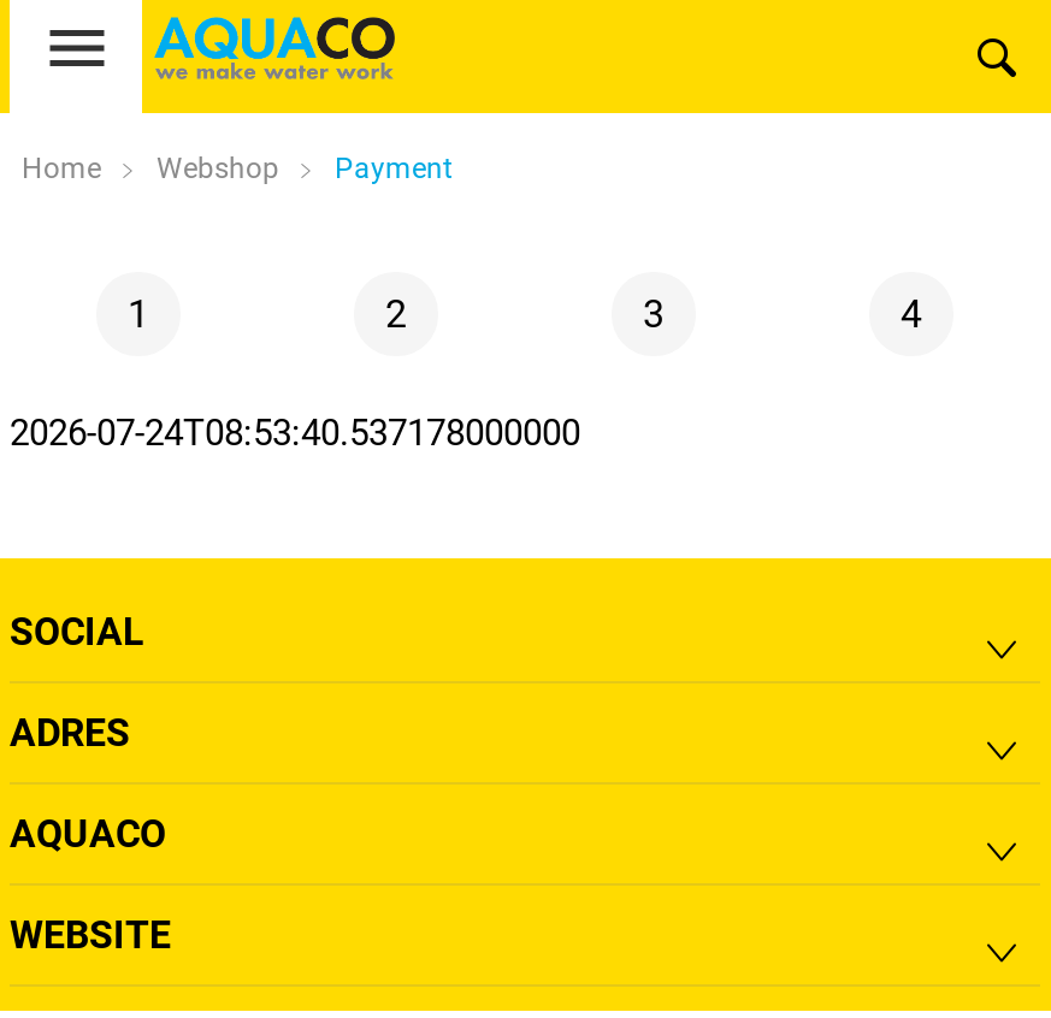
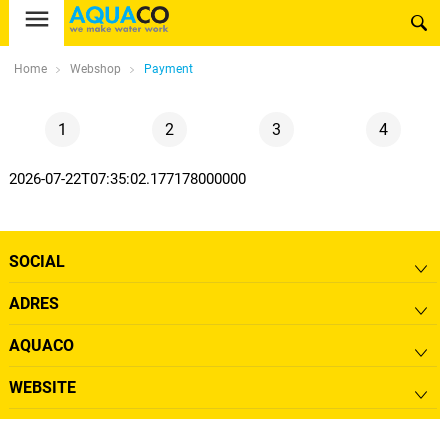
[10,412,580,455] 2026-07-24T08:53:40.537178000000 -> [9,170,246,188] 2026-07-22T07:35:02.177178000000

